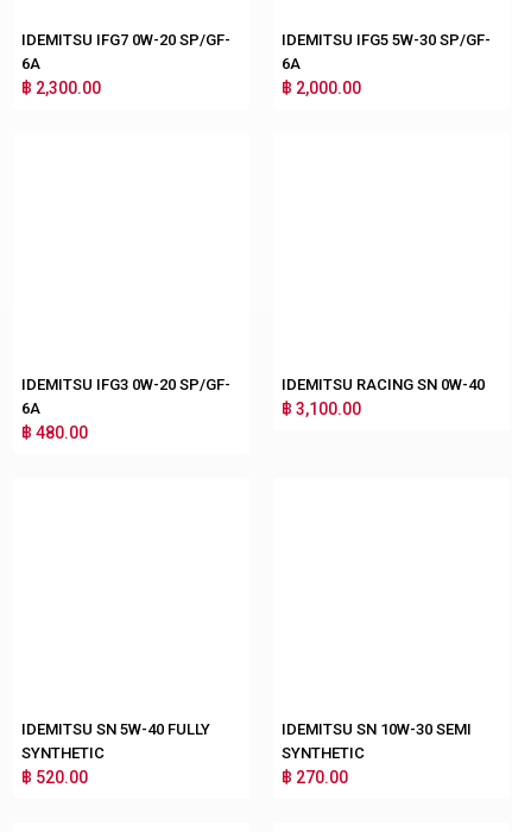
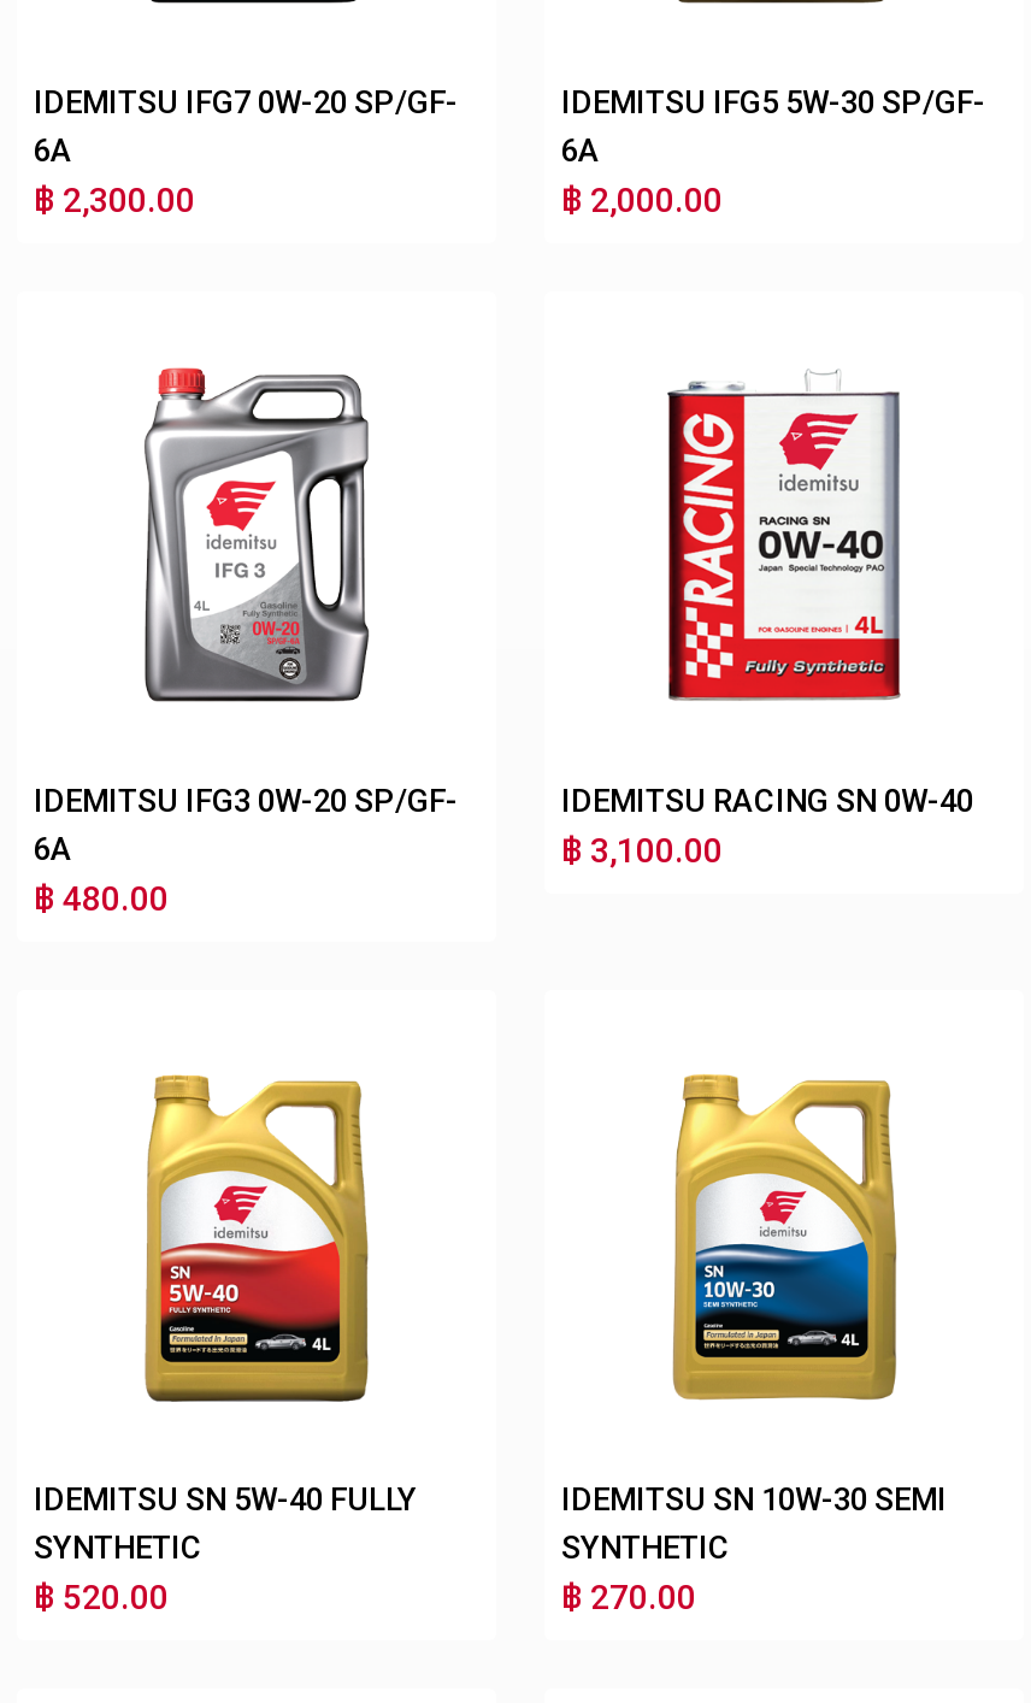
none -> [142,366,371,703] [image]
none -> [665,371,903,703] [image]
none -> [142,1072,371,1404] [image]
none -> [670,1072,899,1402] [image]

